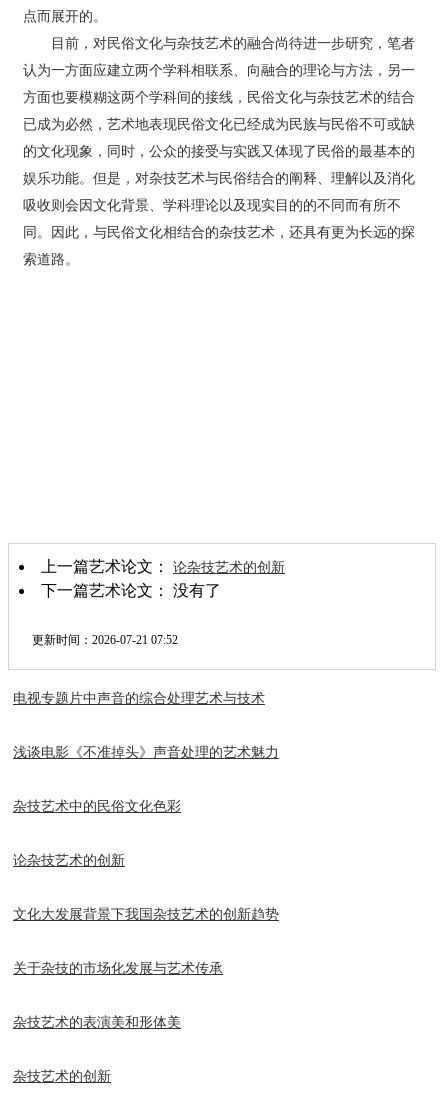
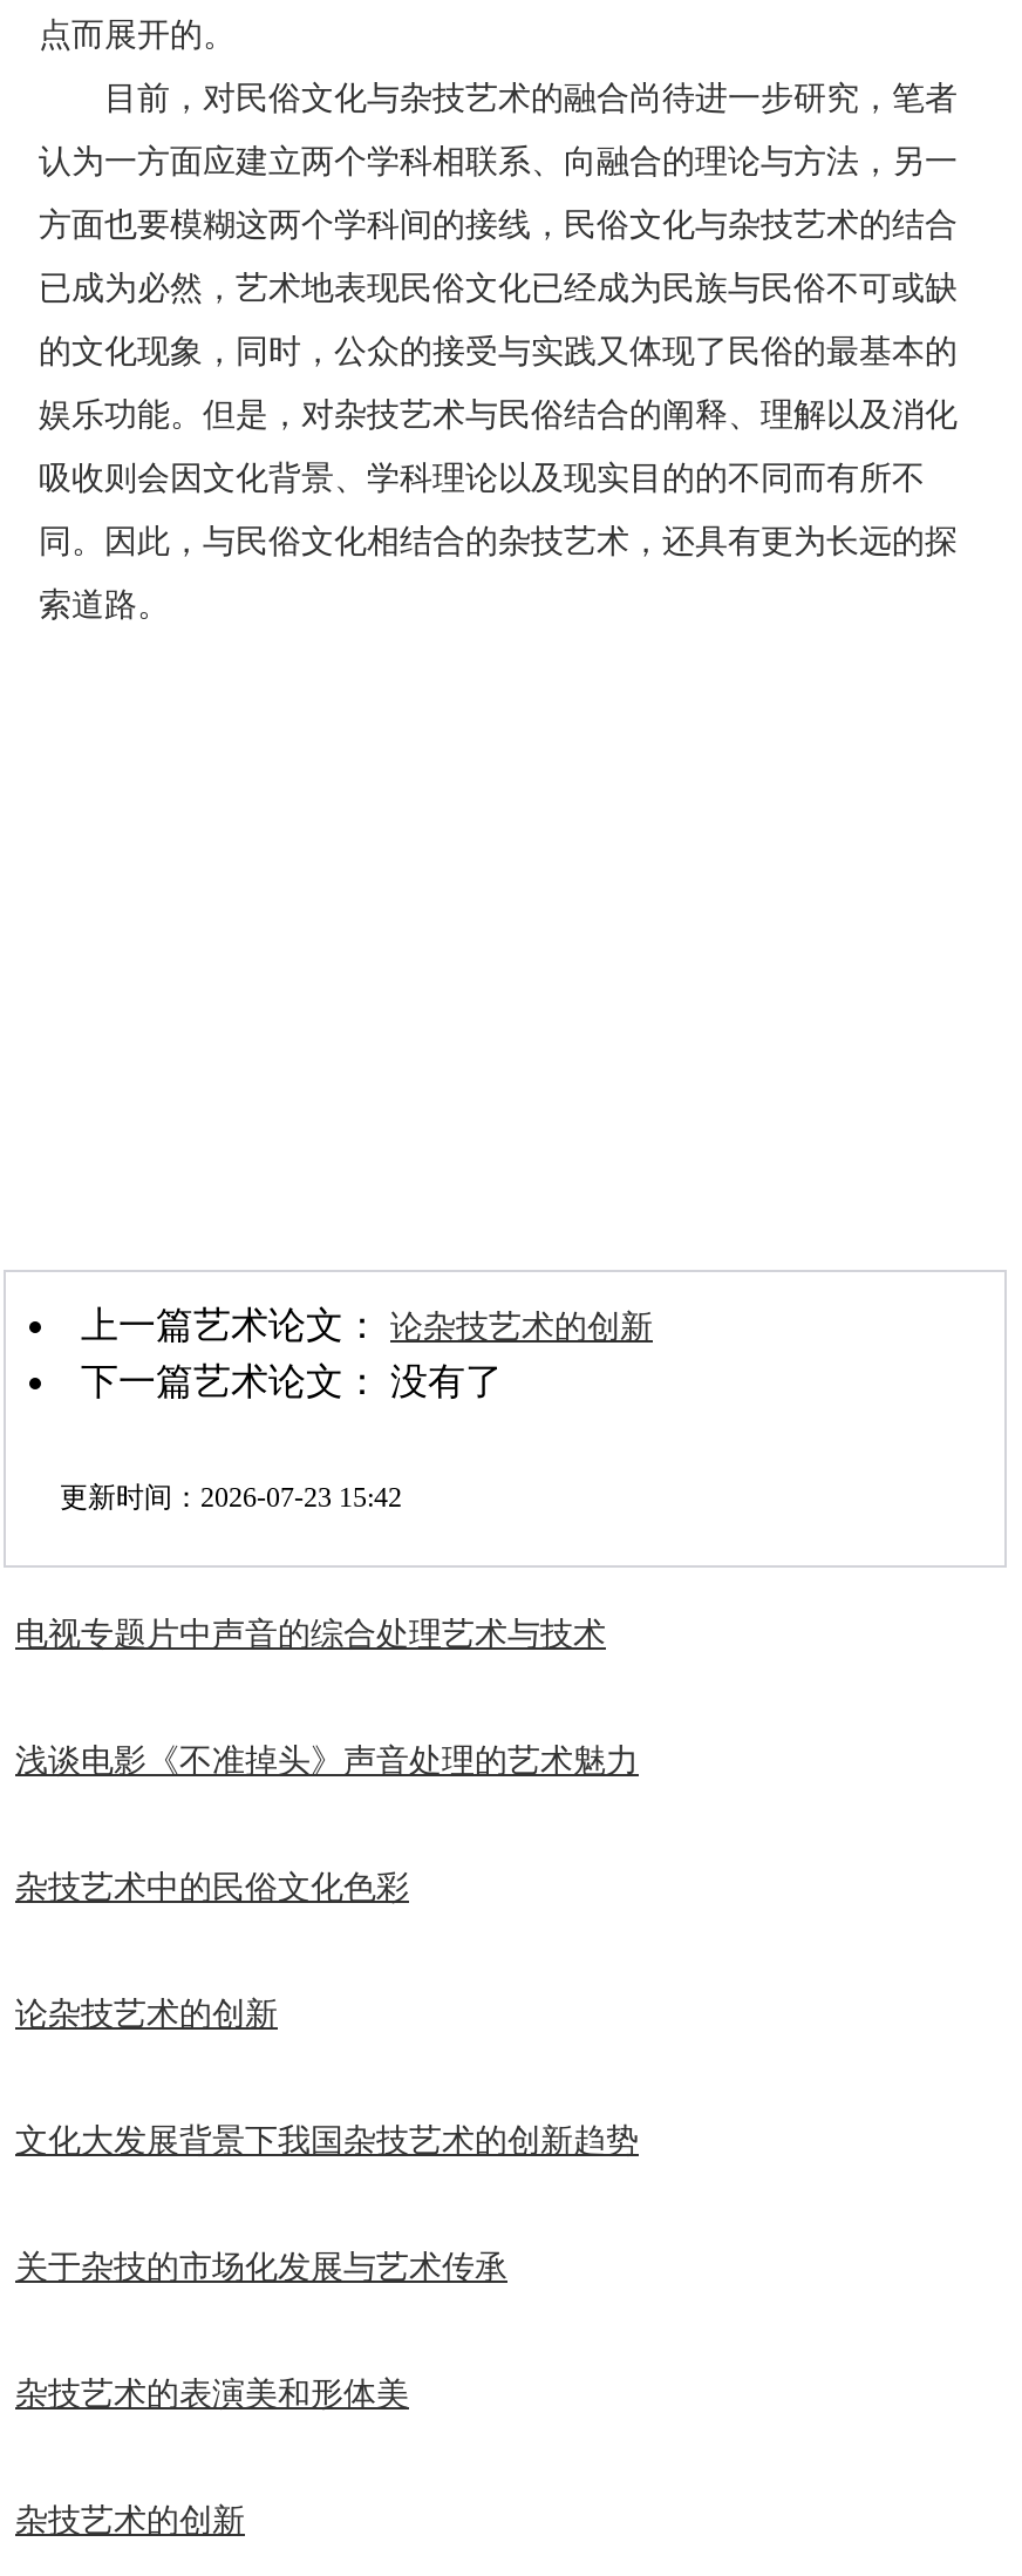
[29,633,178,647] 更新时间：2026-07-21 07:52 -> [53,1481,402,1514] 更新时间：2026-07-23 15:42

